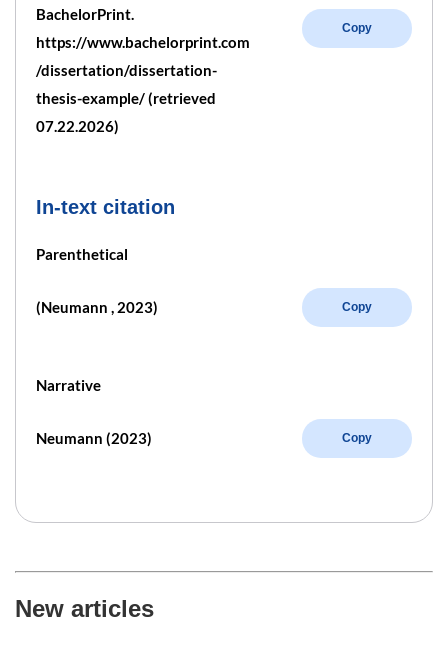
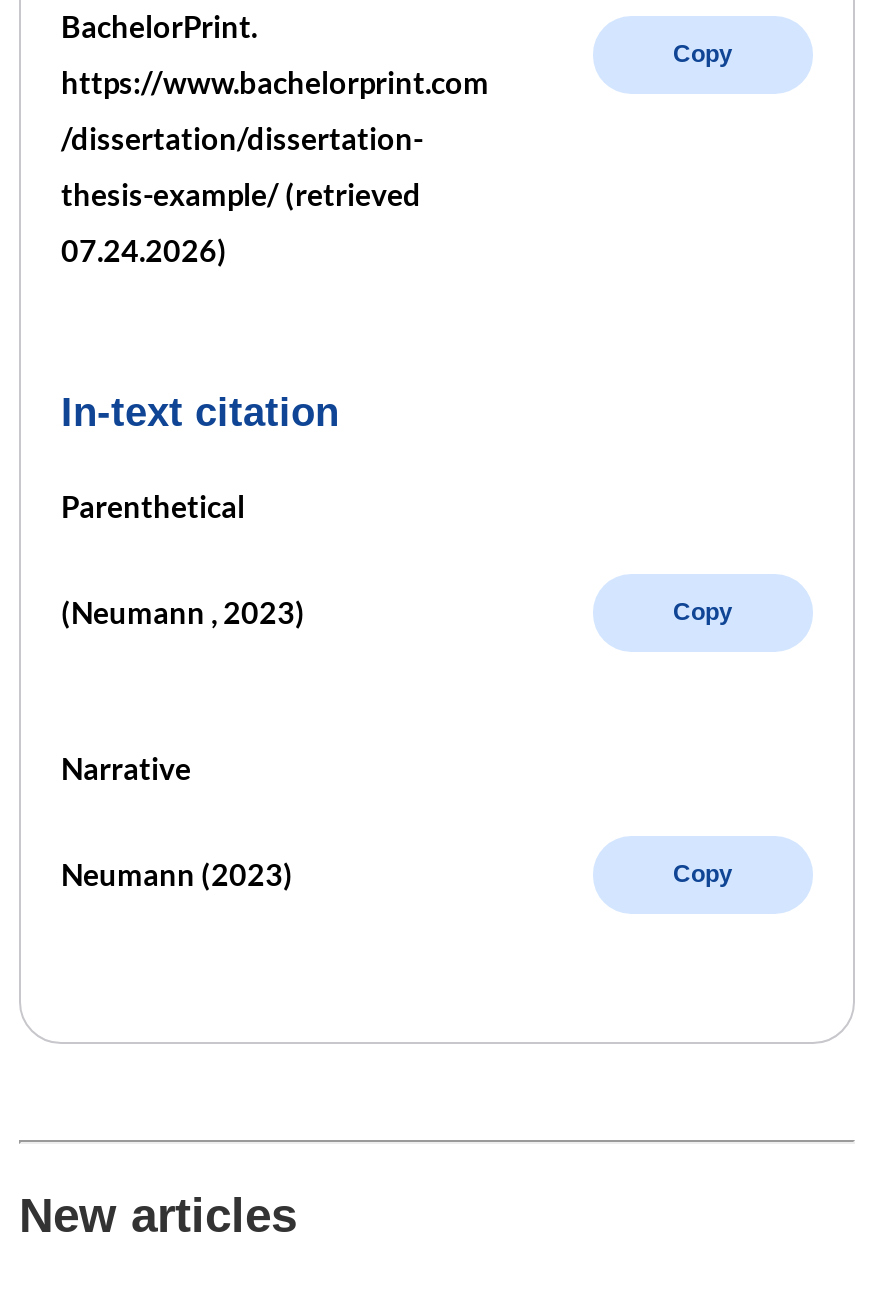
[36,117,119,135] 07.22.2026) -> [61,233,227,269] 07.24.2026)

